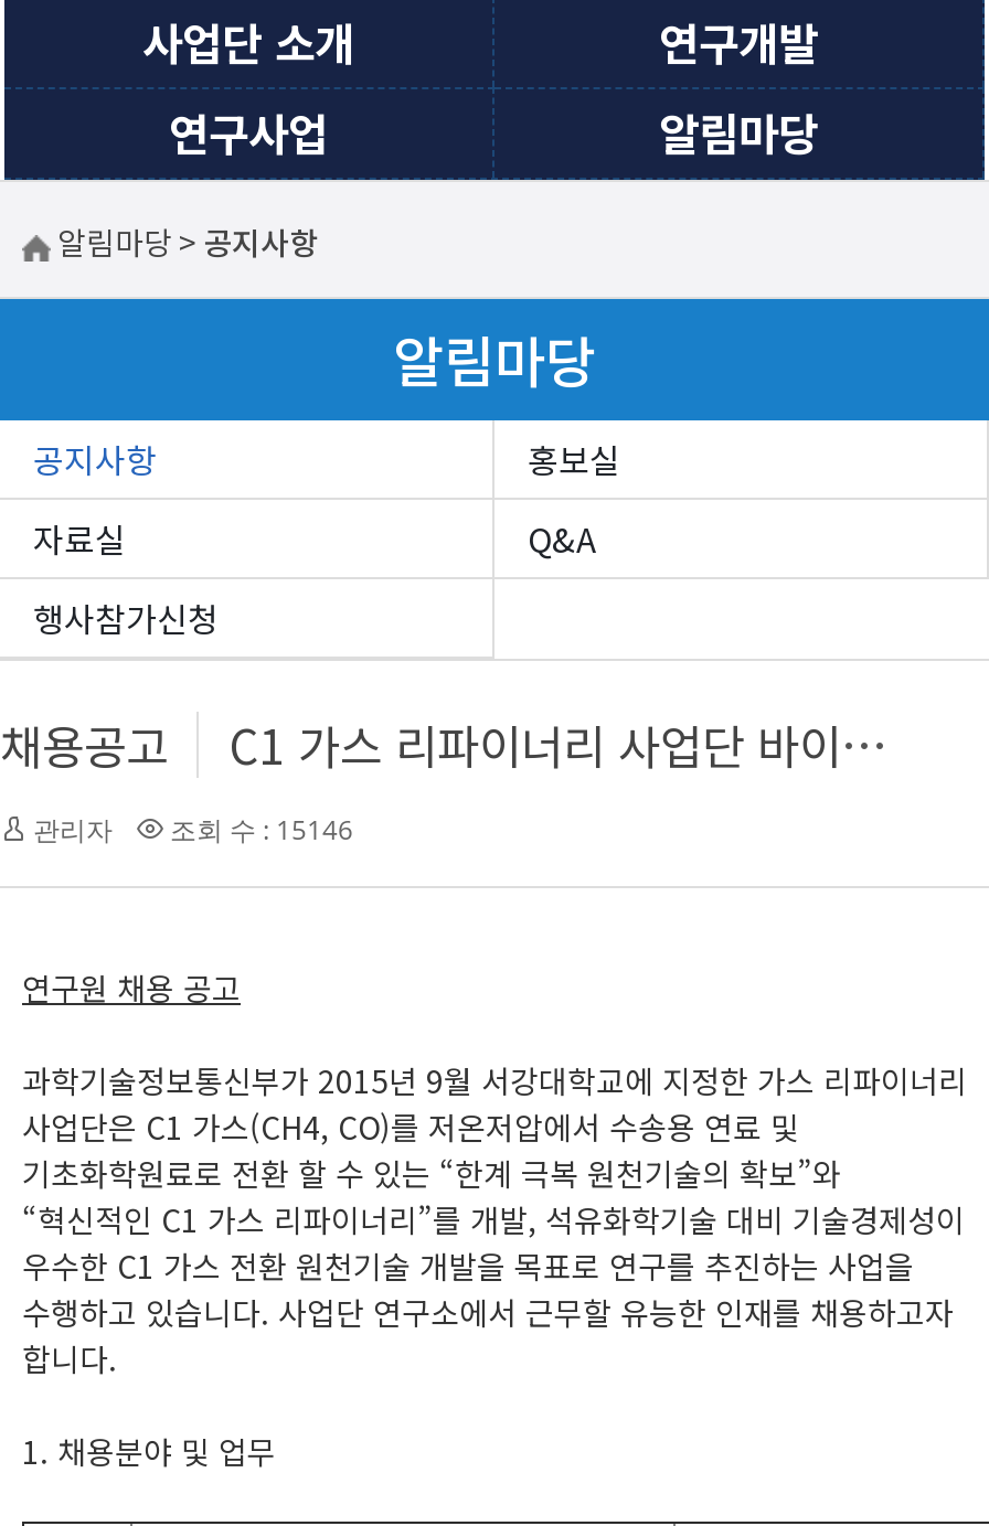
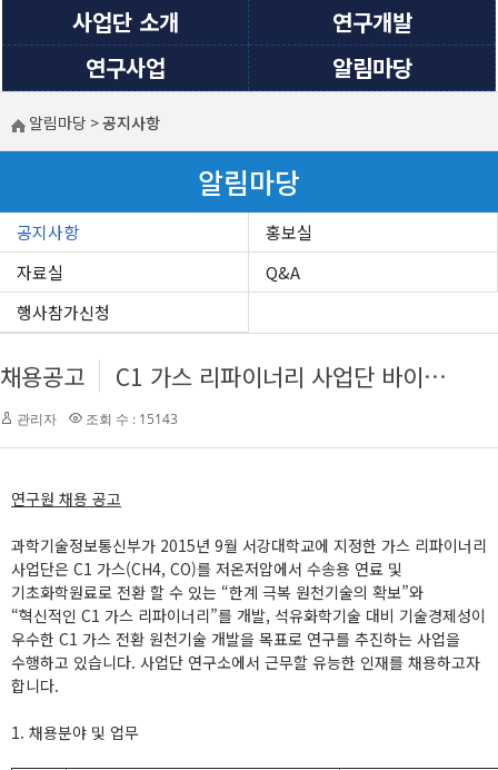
[33,812,353,850] 관리자 조회 수 : 15146 -> [17,410,178,429] 관리자 조회 수 : 15143

